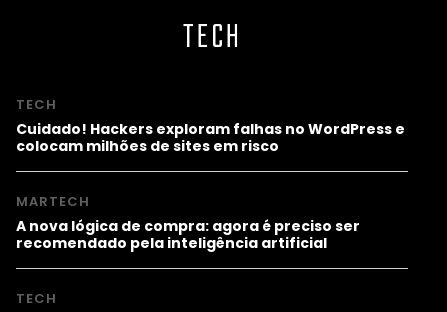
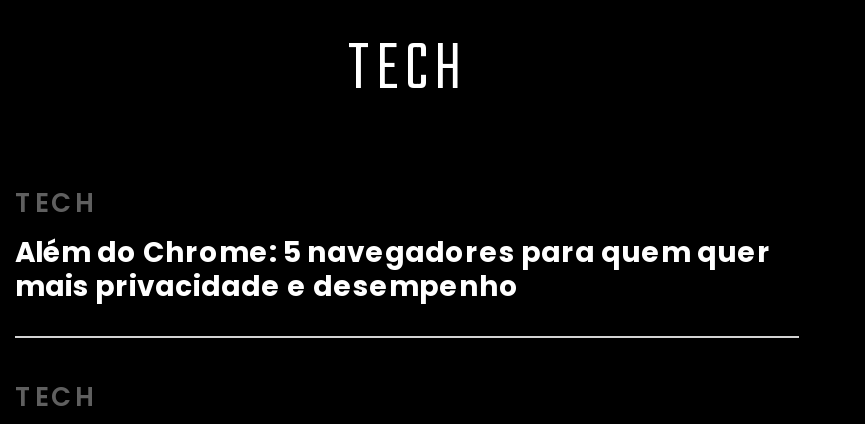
[16,119,405,253] Cuidado! Hackers exploram falhas no WordPress e | colocam milhões de sites em risco | MARTECH | A nova lógica de compra: agora é preciso ser | recomendado pela inteligência artificial -> [15,232,771,306] Além do Chrome: 5 navegadores para quem quer | mais privacidade e desempenho

